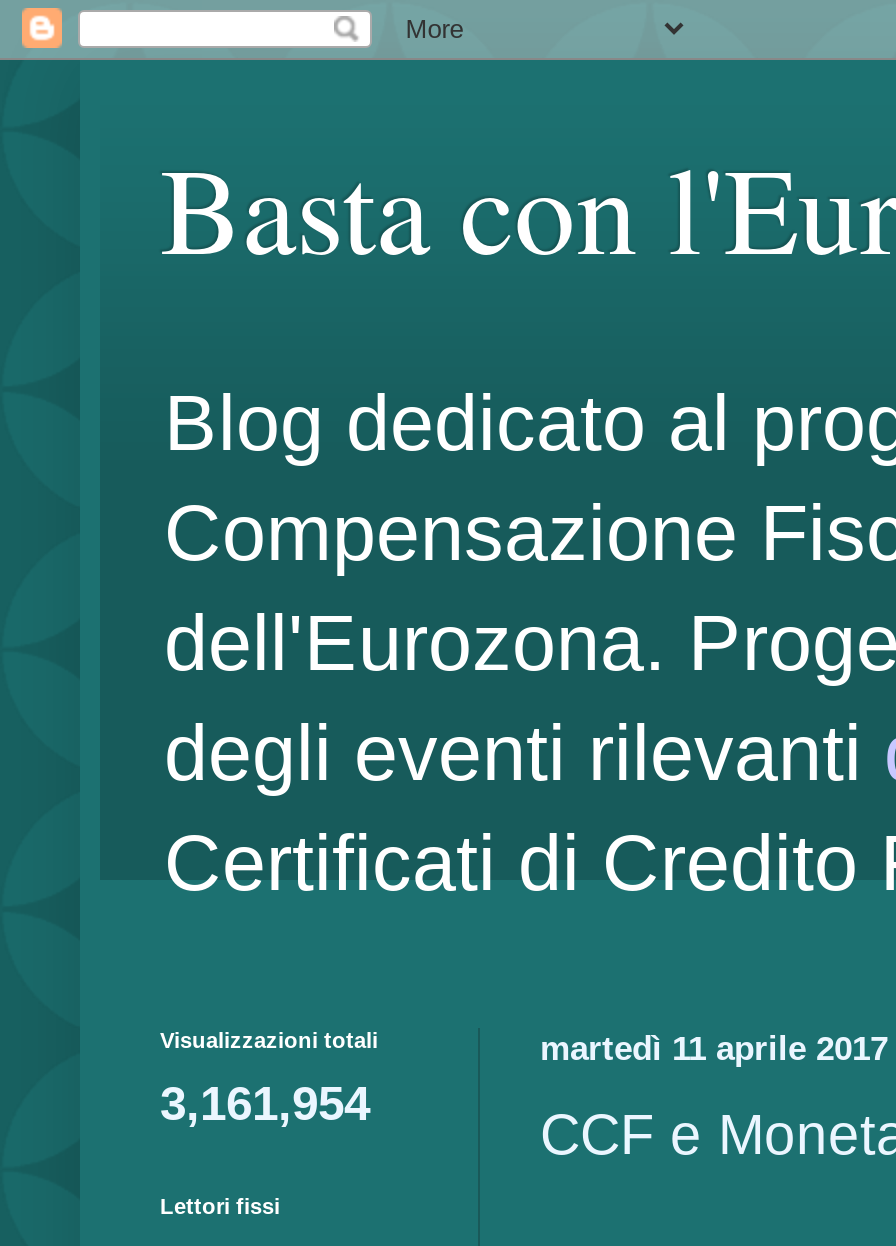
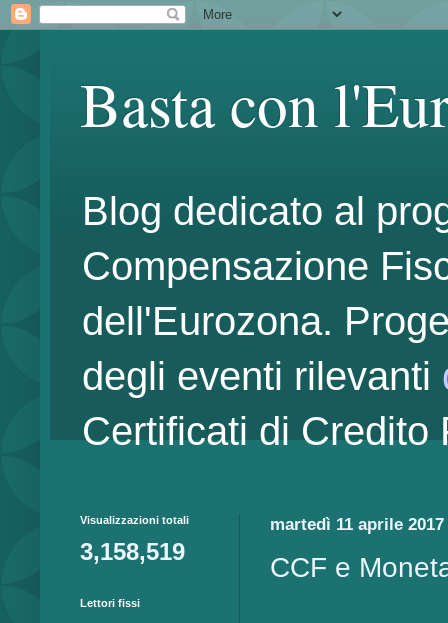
[160,1077,370,1131] 3,161,954 -> [80,538,185,565] 3,158,519

